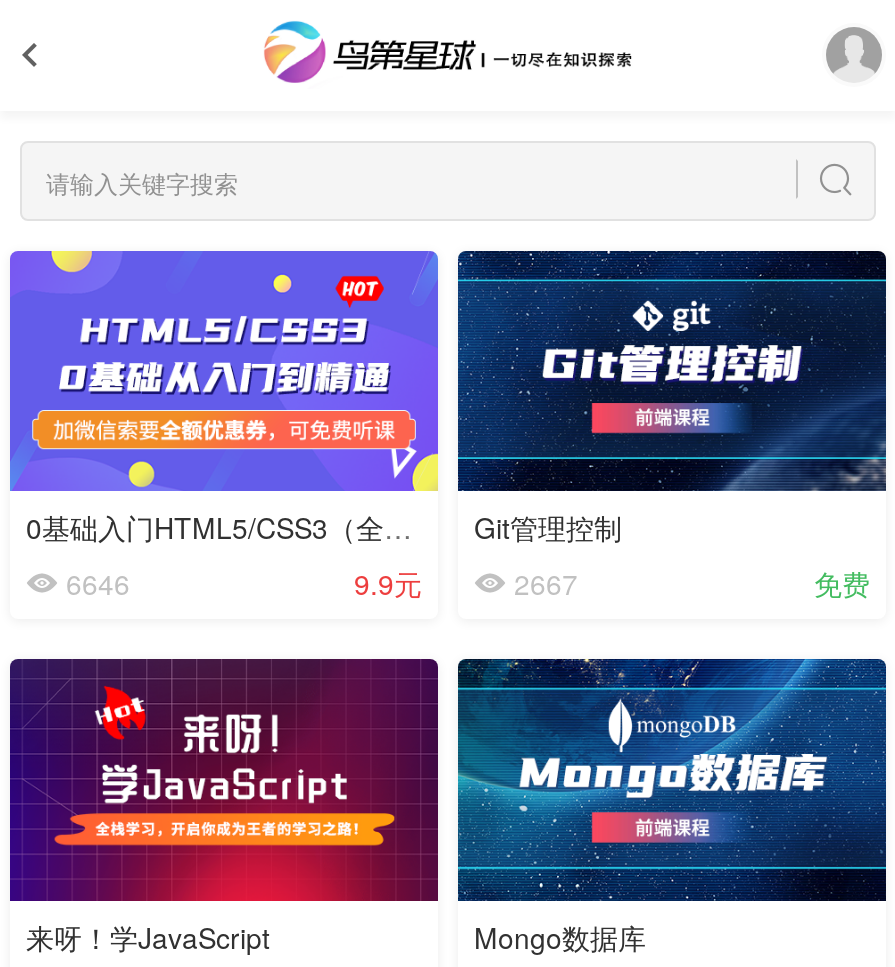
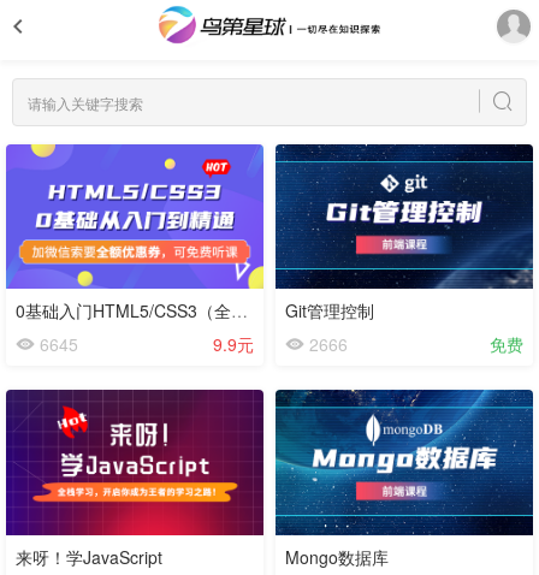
[66,564,130,604] 6646 -> [40,332,78,357] 6645
[514,564,578,604] 2667 -> [309,332,348,357] 2666

